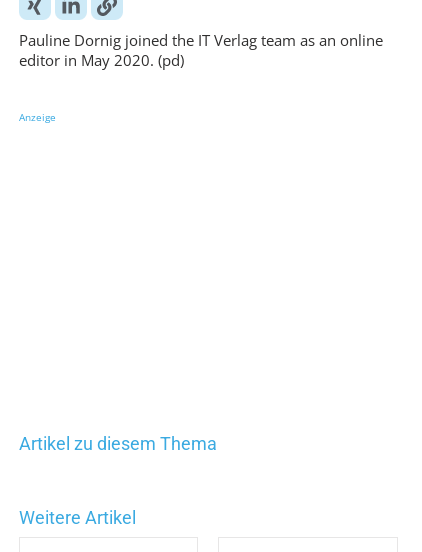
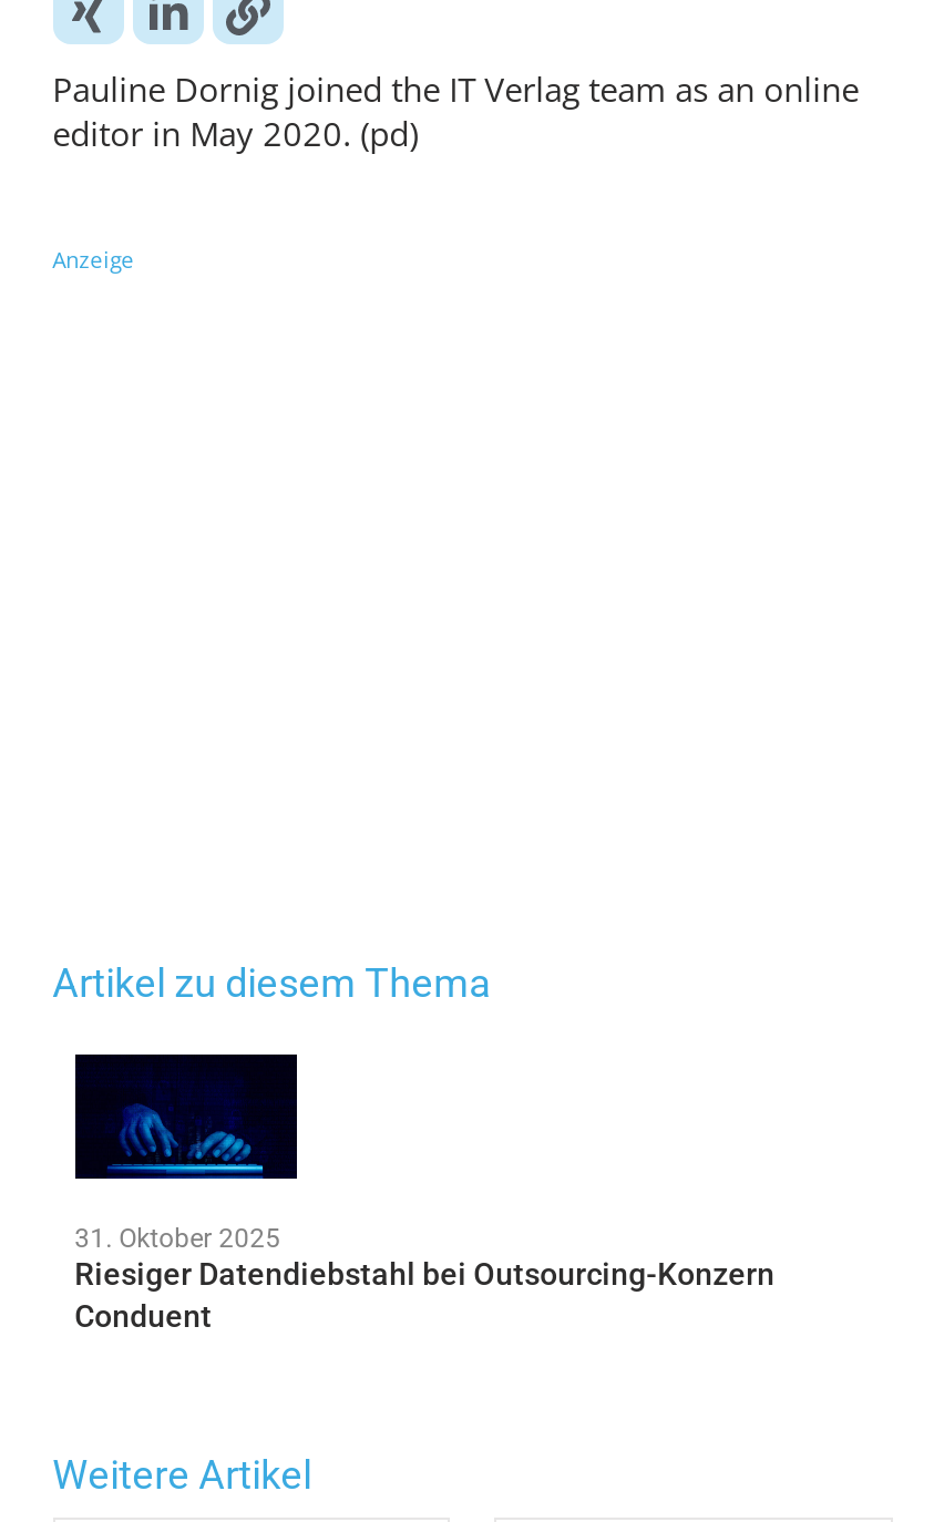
none -> [73,1052,775,1333] [image] | 31. Oktober 2025 | Riesiger Datendiebstahl bei Outsourcing-Konzern | Conduent

